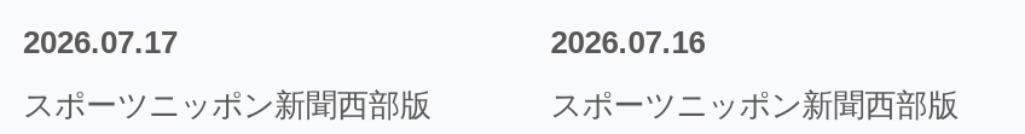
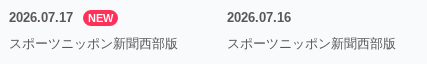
none -> [87,12,112,24] NEW

